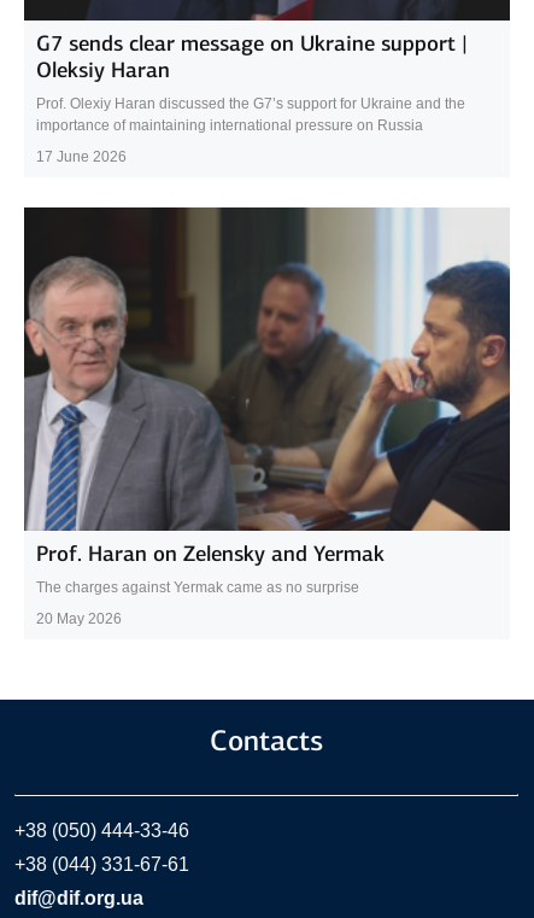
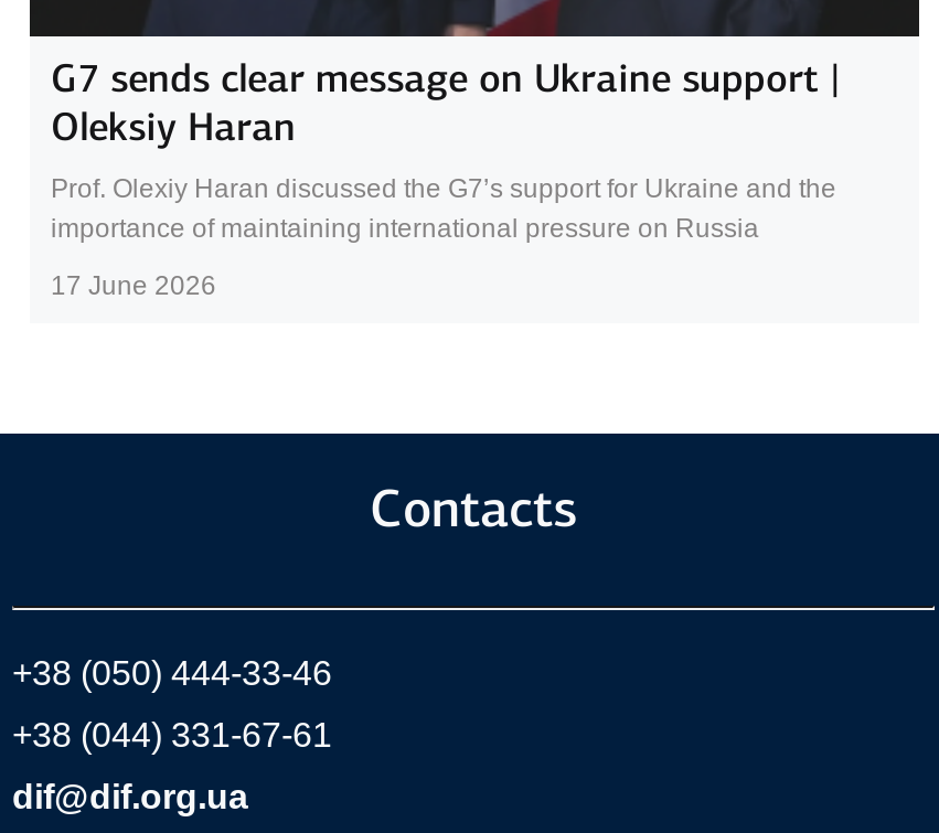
[23,206,511,628] [image] | Prof. Haran on Zelensky and Yermak | The charges against Yermak came as no surprise | 20 May 2026 -> none

